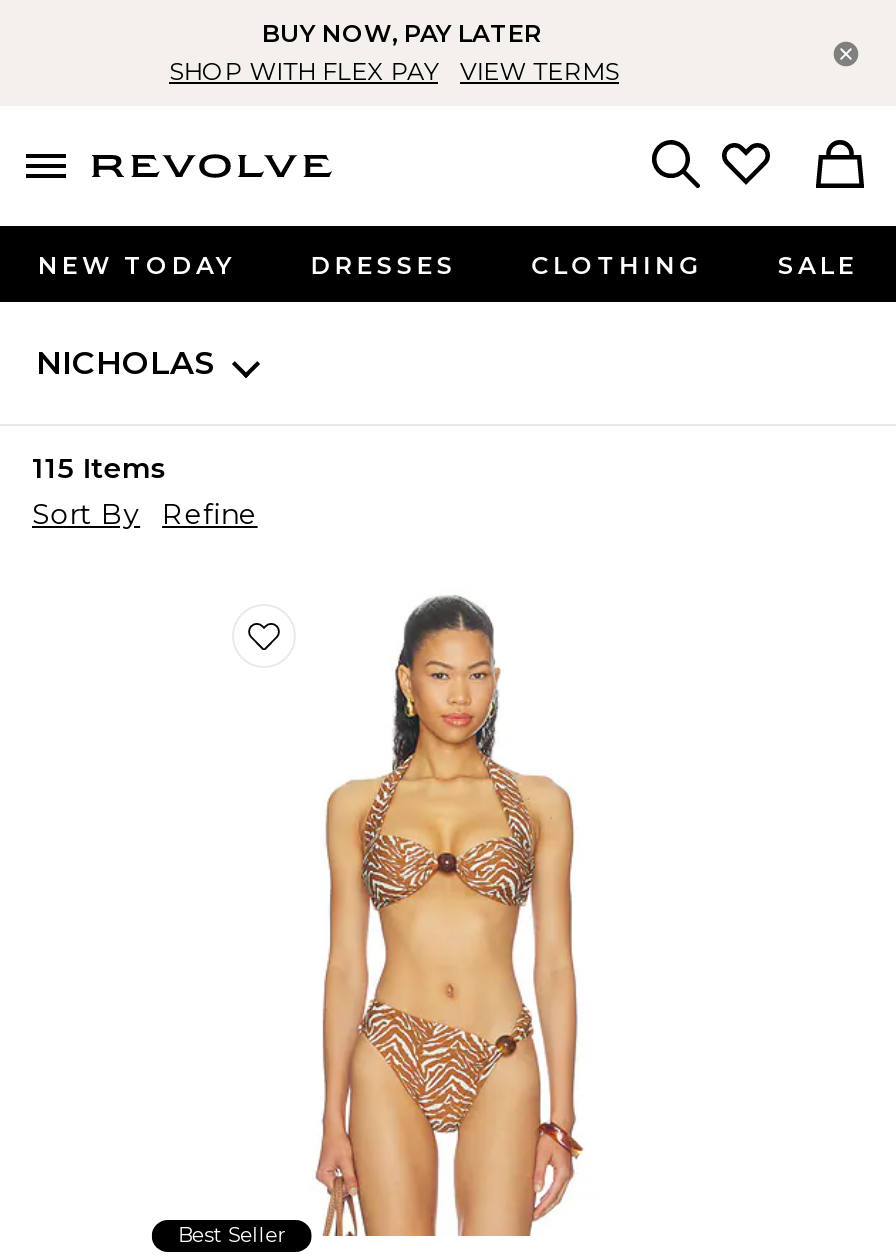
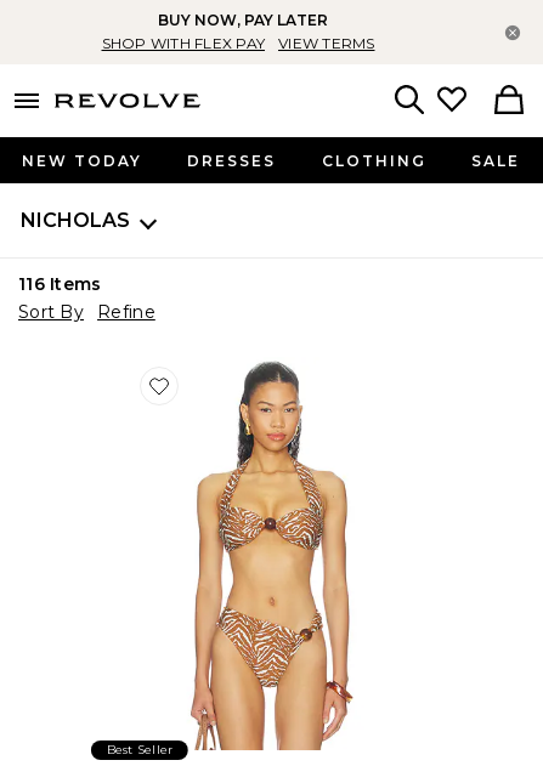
[32,450,167,486] 115 Items -> [18,273,102,295] 116 Items

